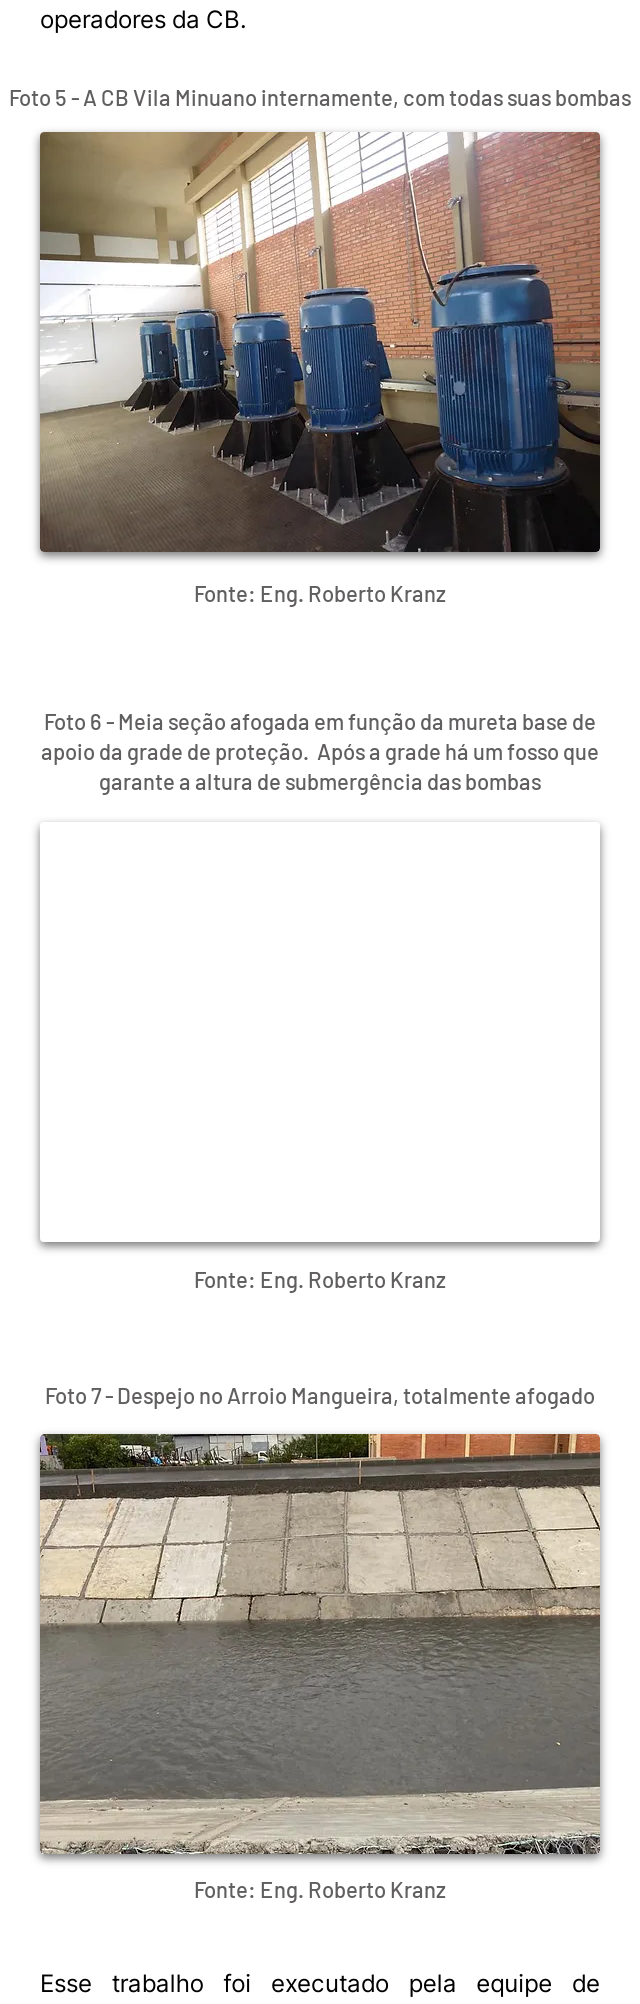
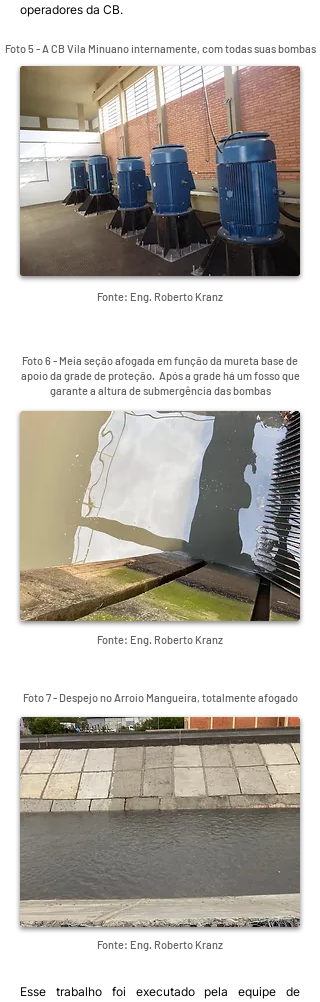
none -> [19,410,301,622] [image]

